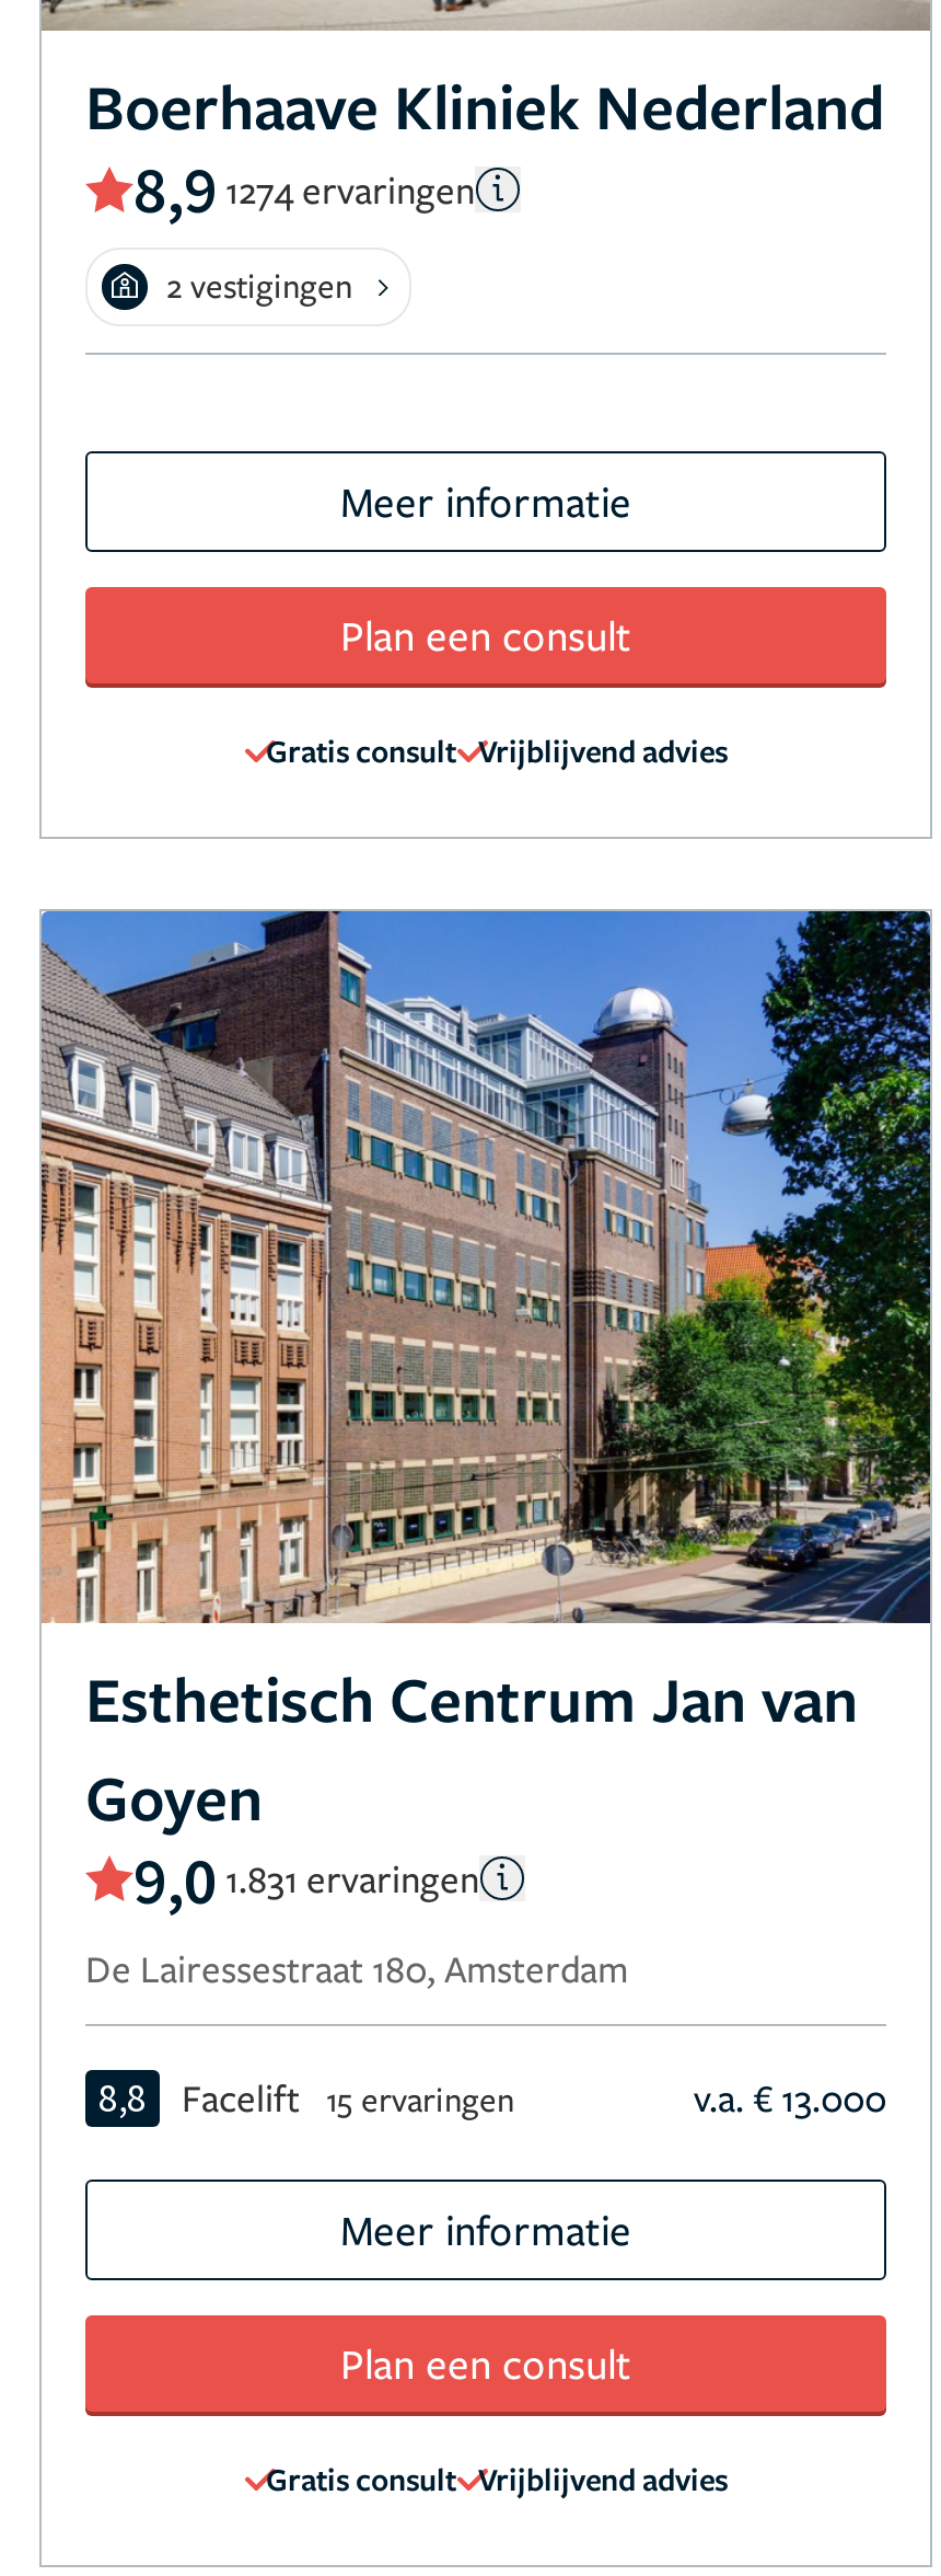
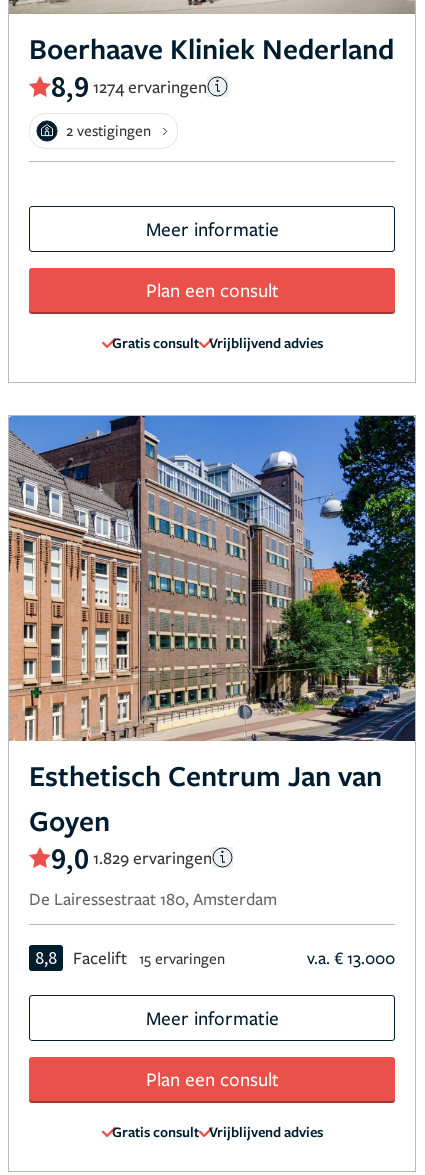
[133,1838,479,1921] 9,0 1.831 ervaringen -> [51,839,212,877] 9,0 1.829 ervaringen

